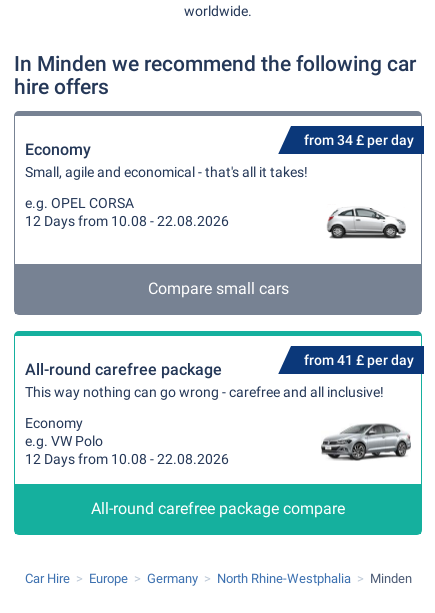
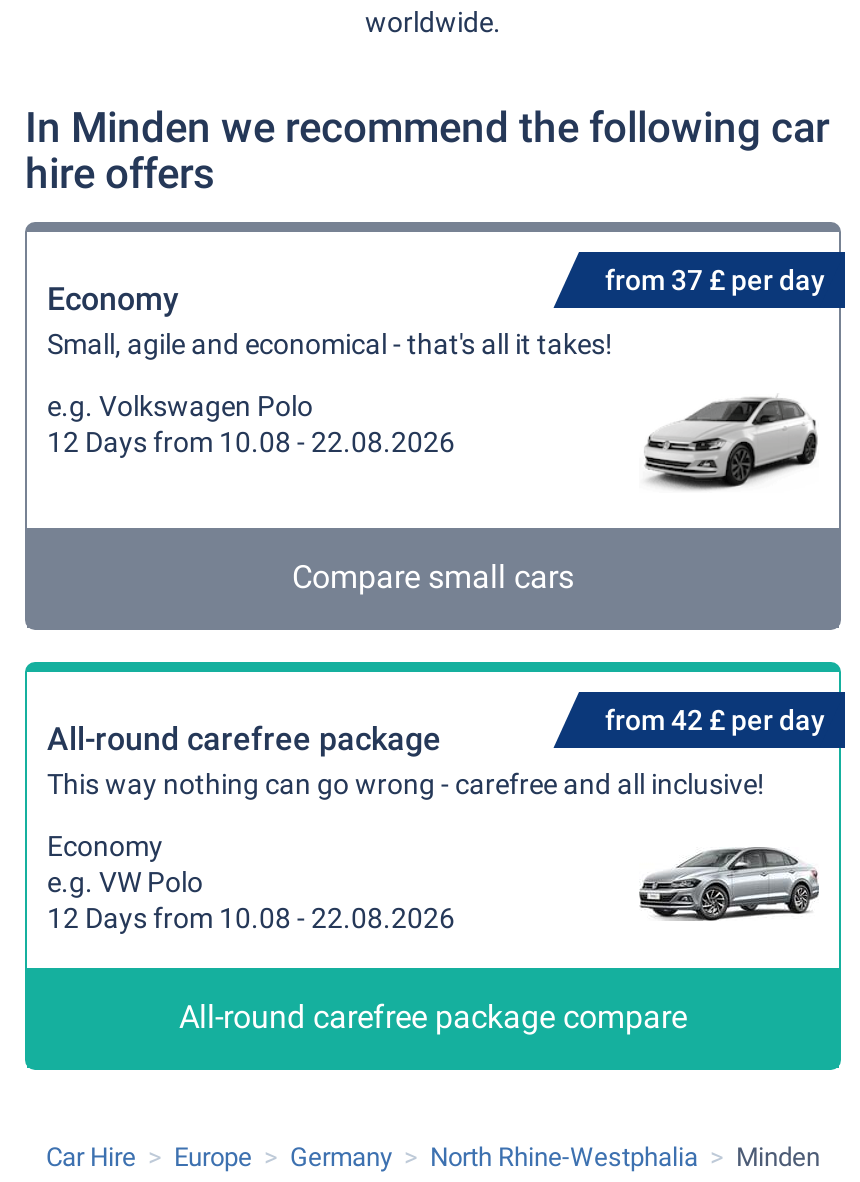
[304,132,414,148] from 34 £ per day -> [605,264,825,296] from 37 £ per day
[25,195,134,211] e.g. OPEL CORSA -> [47,390,313,422] e.g. Volkswagen Polo
[324,199,410,245] [image] -> [643,396,819,492] [image]
[304,352,414,368] from 41 £ per day -> [605,704,825,736] from 42 £ per day

